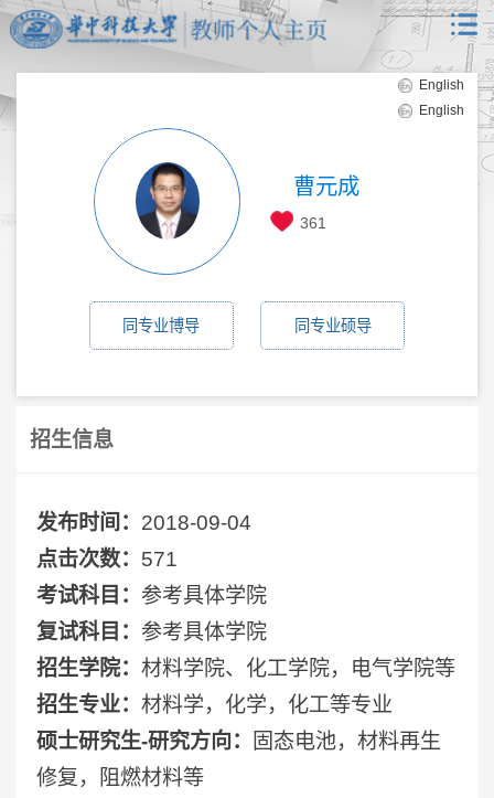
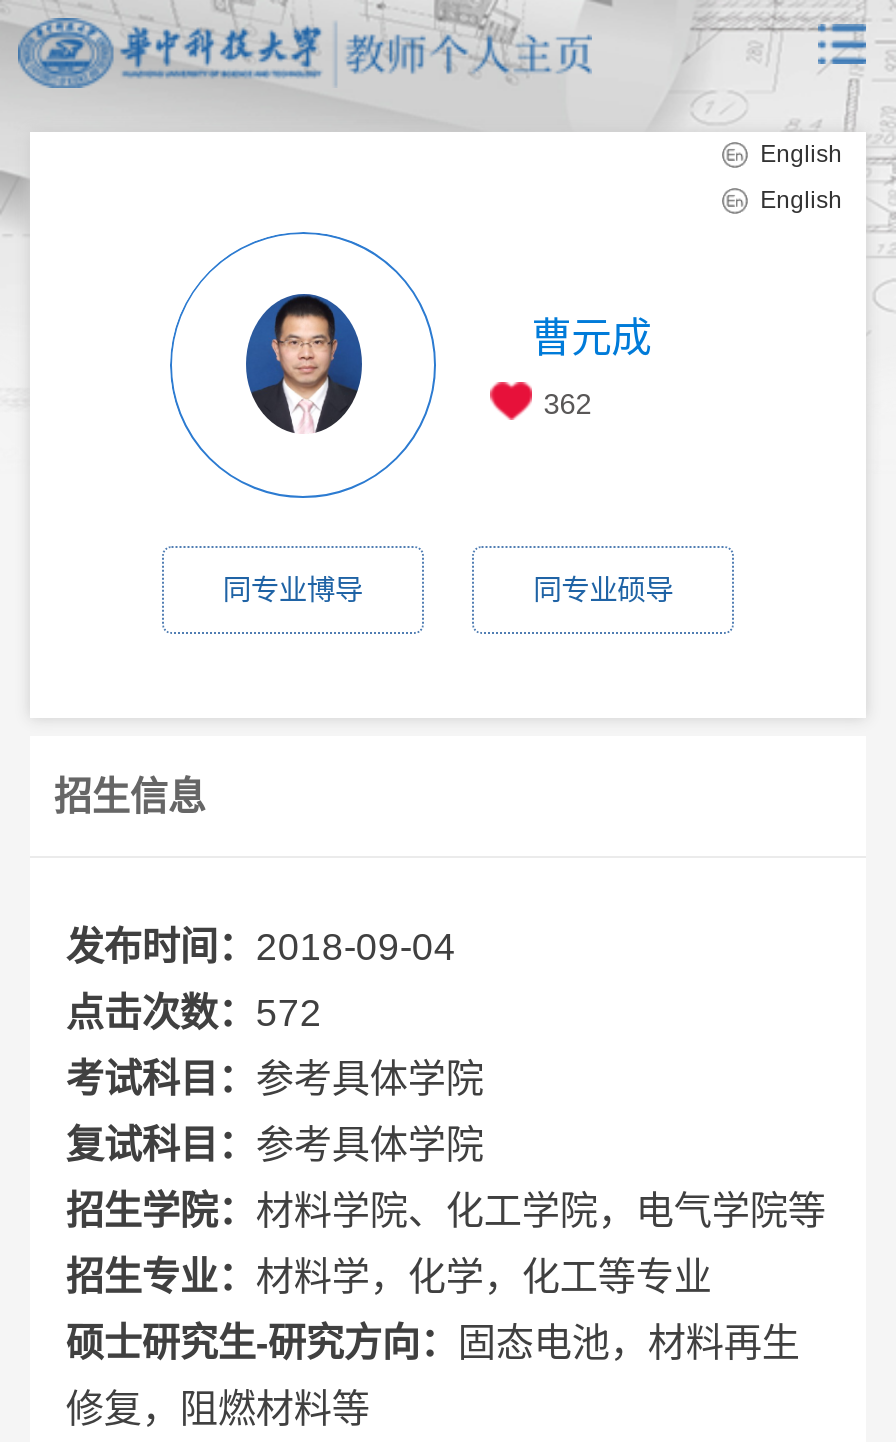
[300,215,326,232] 361 -> [544,389,592,421] 362
[36,547,177,570] 点击次数：571 -> [66,991,322,1033] 点击次数：572

